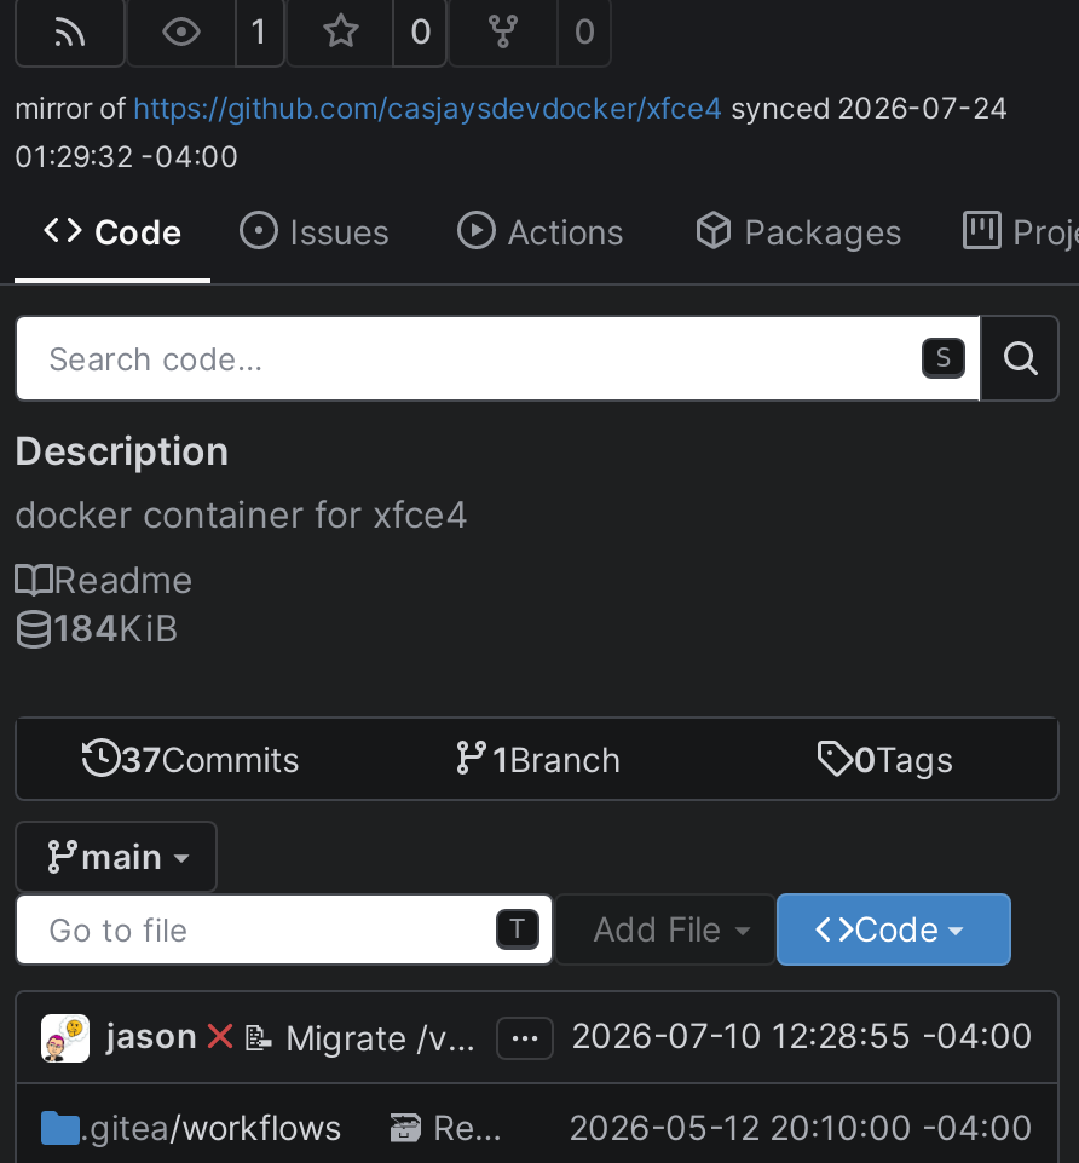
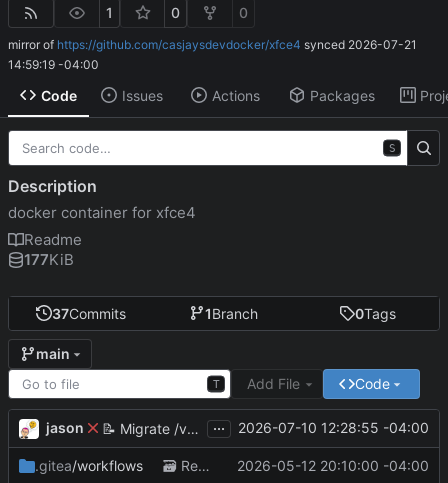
[15,90,1009,126] mirror of https://github.com/casjaysdevdocker/xfce4 synced 2026-07-24 -> [8,37,417,52] mirror of https://github.com/casjaysdevdocker/xfce4 synced 2026-07-21
[15,138,240,174] 01:29:32 -04:00 -> [8,57,99,72] 14:59:19 -04:00
[53,604,179,650] 184KiB -> [24,250,74,269] 177KiB

